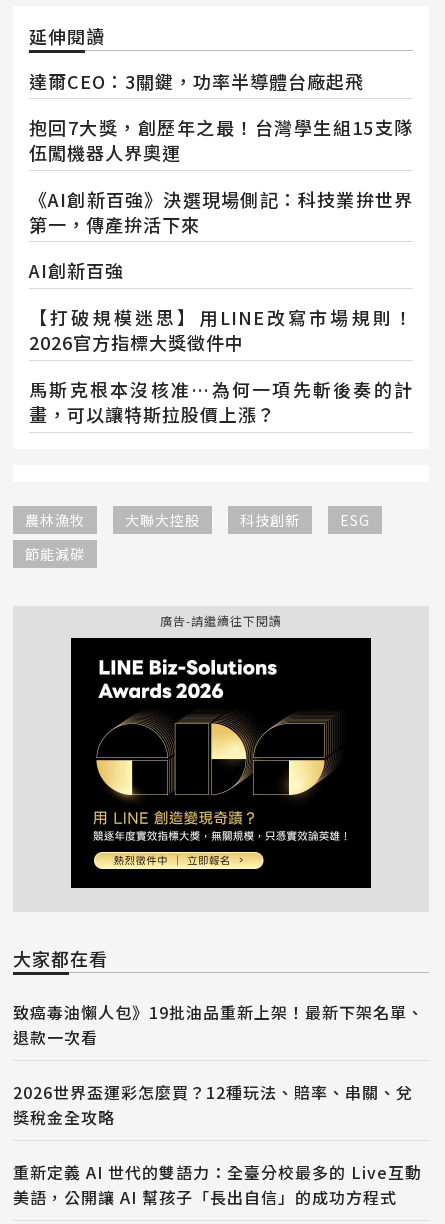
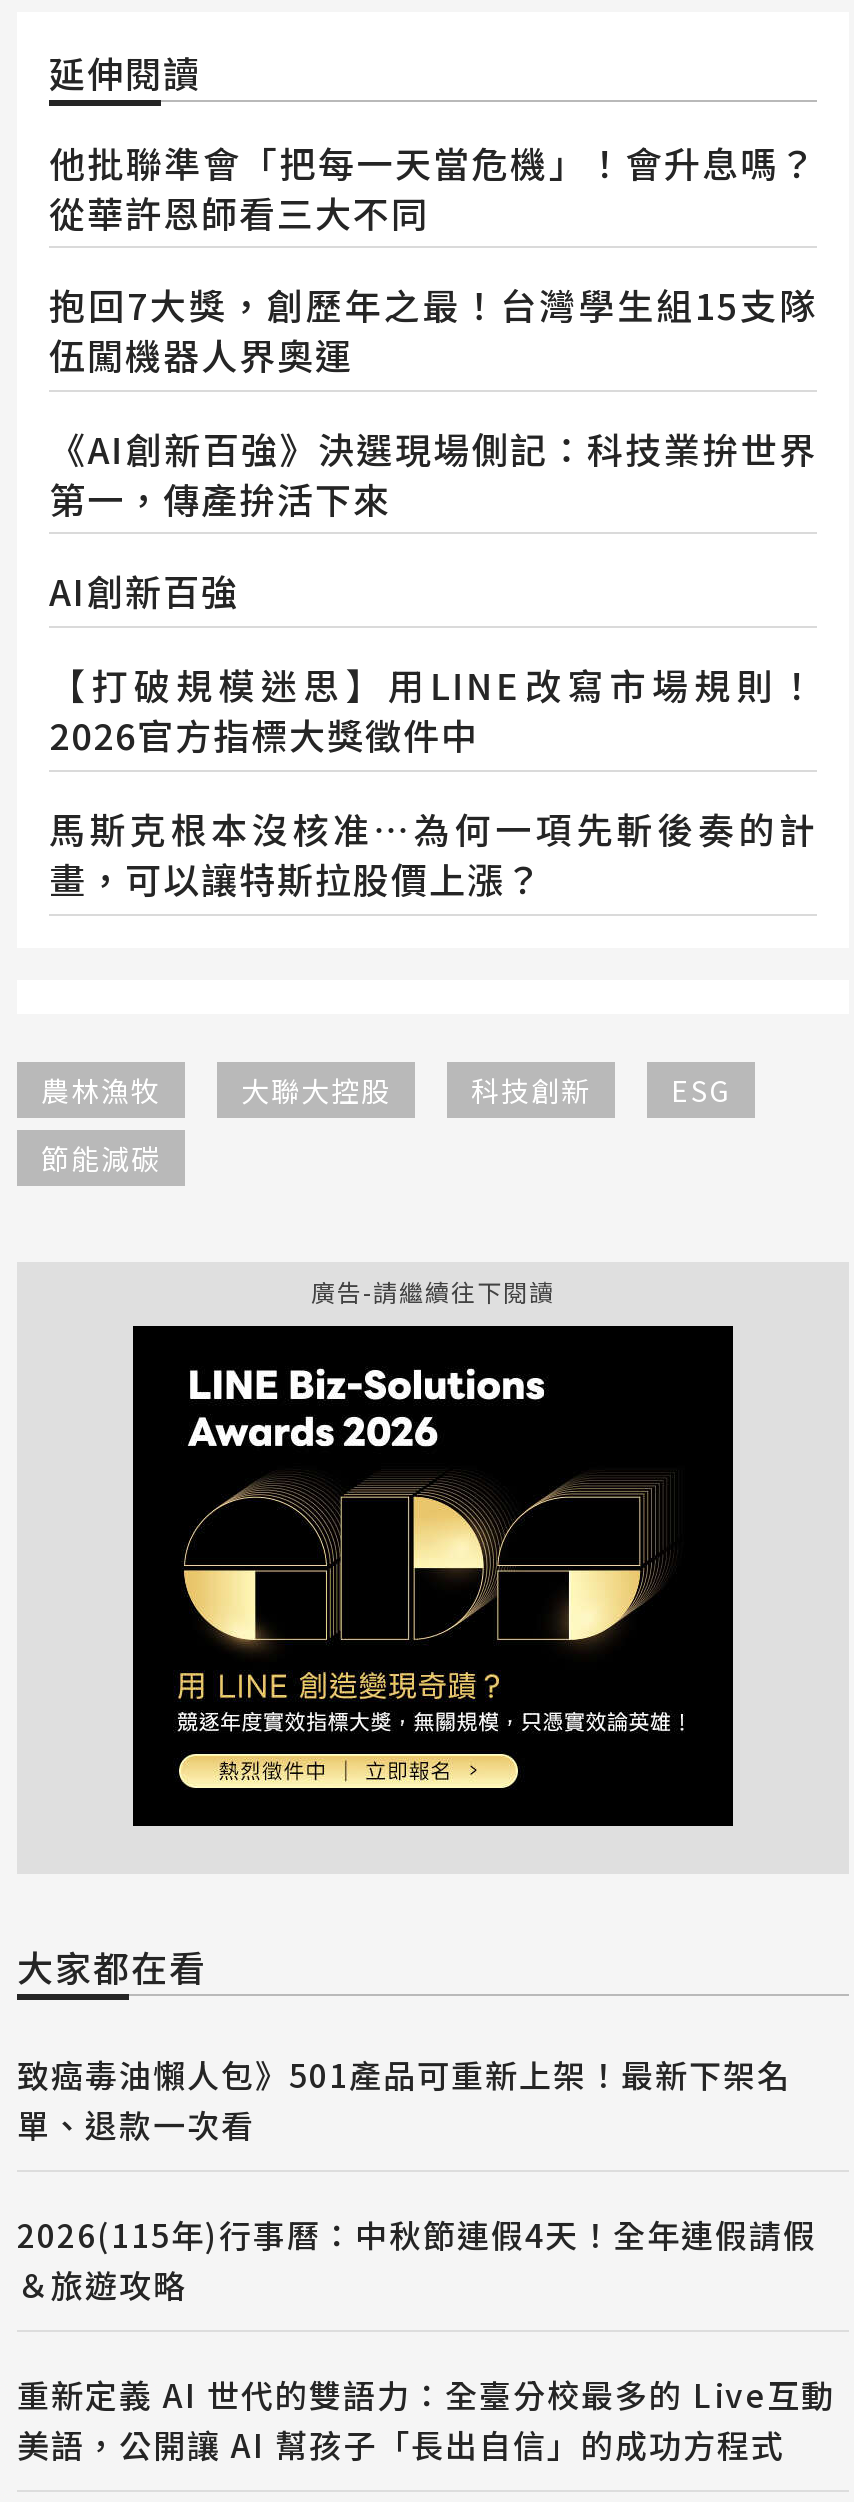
[29,68,364,94] 達爾CEO：3關鍵，功率半導體台廠起飛 -> [49,136,817,238] 他批聯準會「把每一天當危機」！會升息嗎？ | 從華許恩師看三大不同
[13,1000,424,1049] 致癌毒油懶人包》19批油品重新上架！最新下架名單、 | 退款一次看 -> [17,2050,791,2148] 致癌毒油懶人包》501產品可重新上架！最新下架名 | 單、退款一次看
[13,1080,413,1129] 2026世界盃運彩怎麼買？12種玩法、賠率、串關、兌 | 獎稅金全攻略 -> [17,2210,817,2308] 2026(115年)行事曆：中秋節連假4天！全年連假請假 | ＆旅遊攻略

